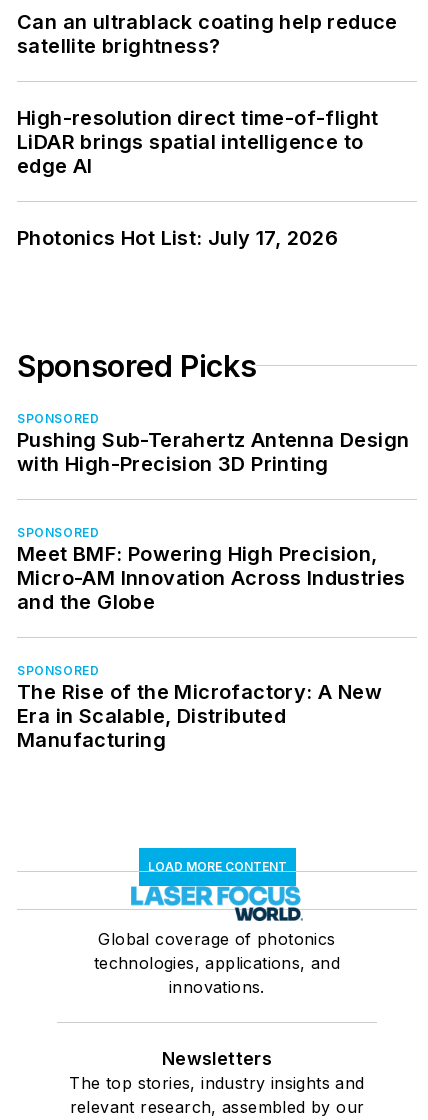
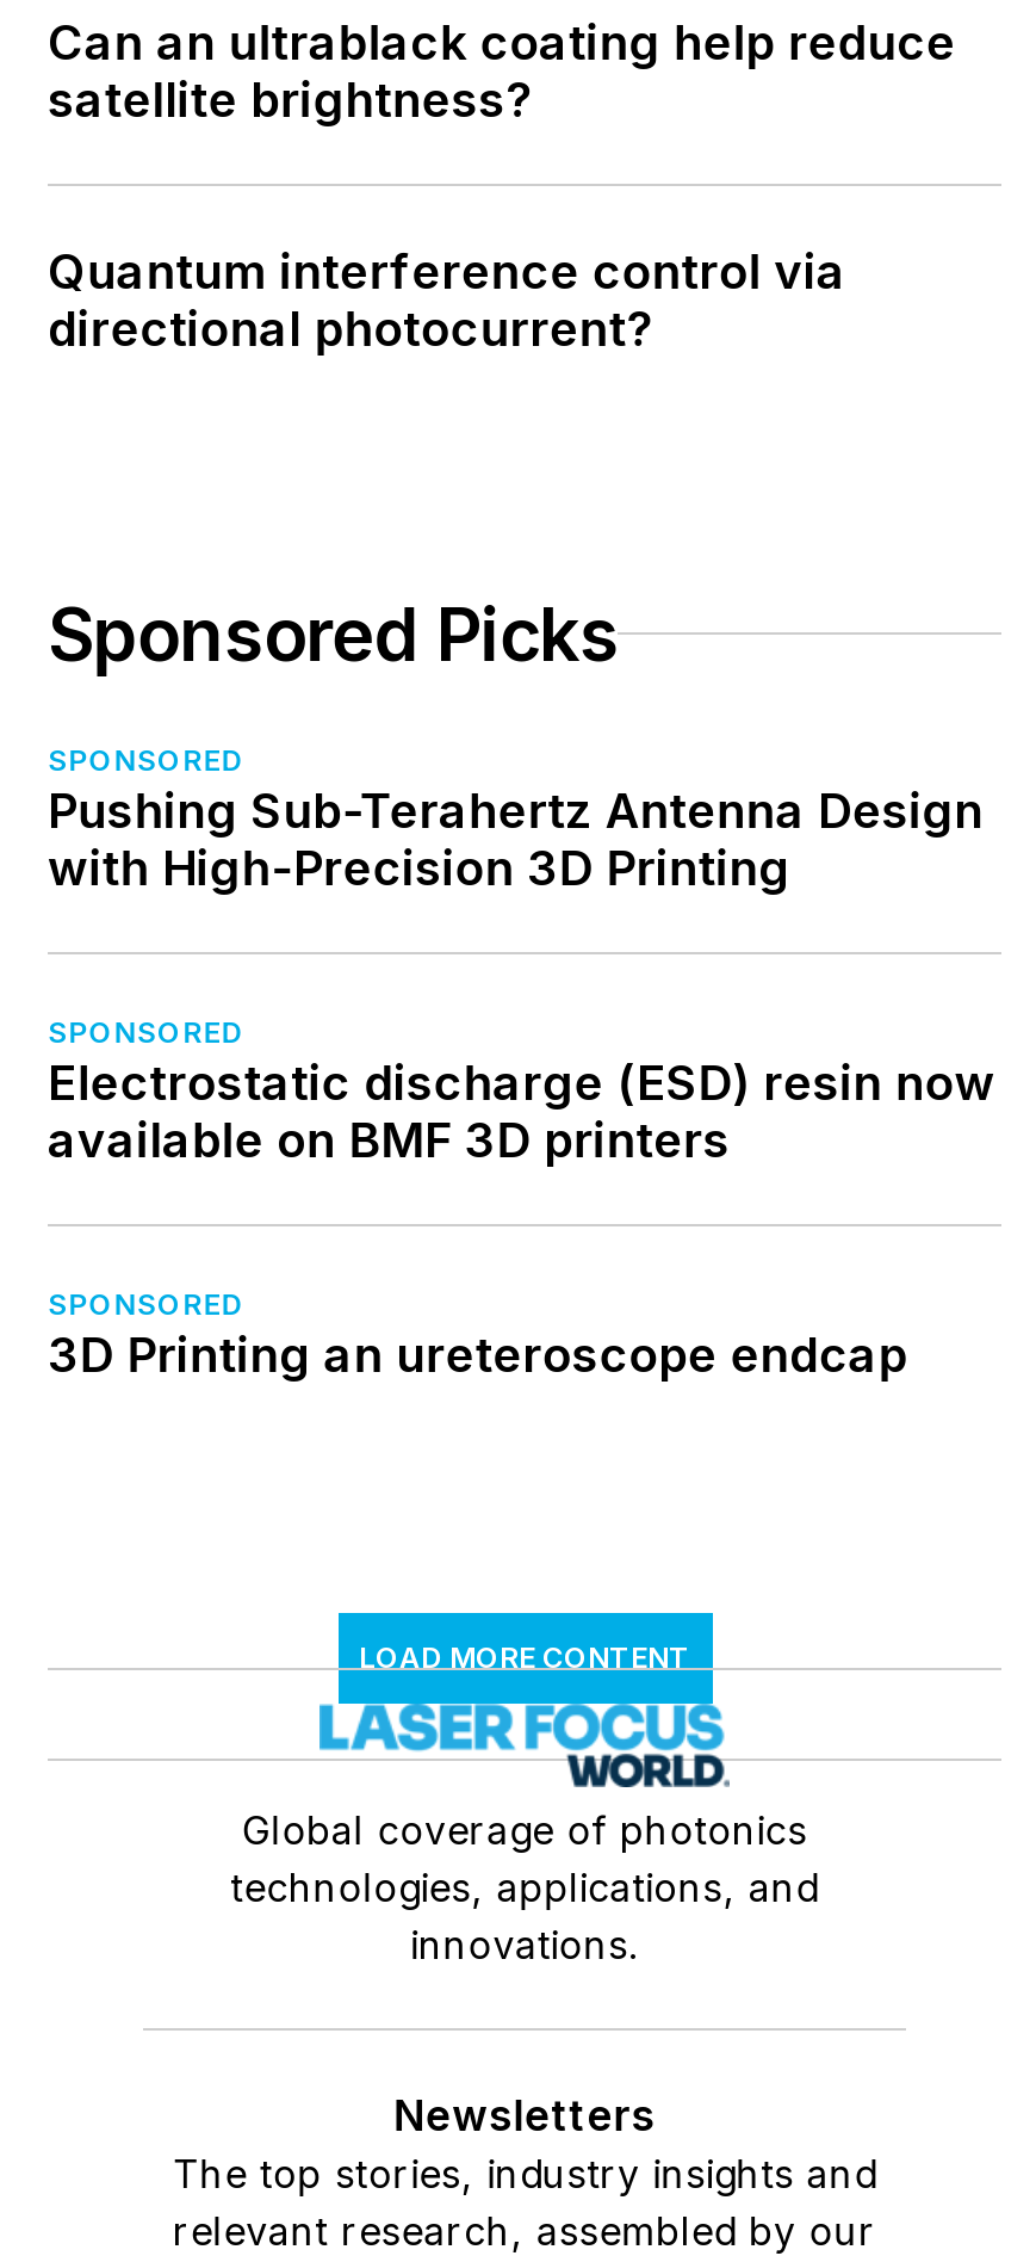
[17,106,379,250] High-resolution direct time-of-flight | LiDAR brings spatial intelligence to | edge AI | Photonics Hot List: July 17, 2026 -> [48,243,846,358] Quantum interference control via | directional photocurrent?
[17,542,407,614] Meet BMF: Powering High Precision, | Micro-AM Innovation Across Industries | and the Globe -> [48,1054,996,1169] Electrostatic discharge (ESD) resin now | available on BMF 3D printers
[17,680,382,752] The Rise of the Microfactory: A New | Era in Scalable, Distributed | Manufacturing -> [48,1326,907,1384] 3D Printing an ureteroscope endcap

